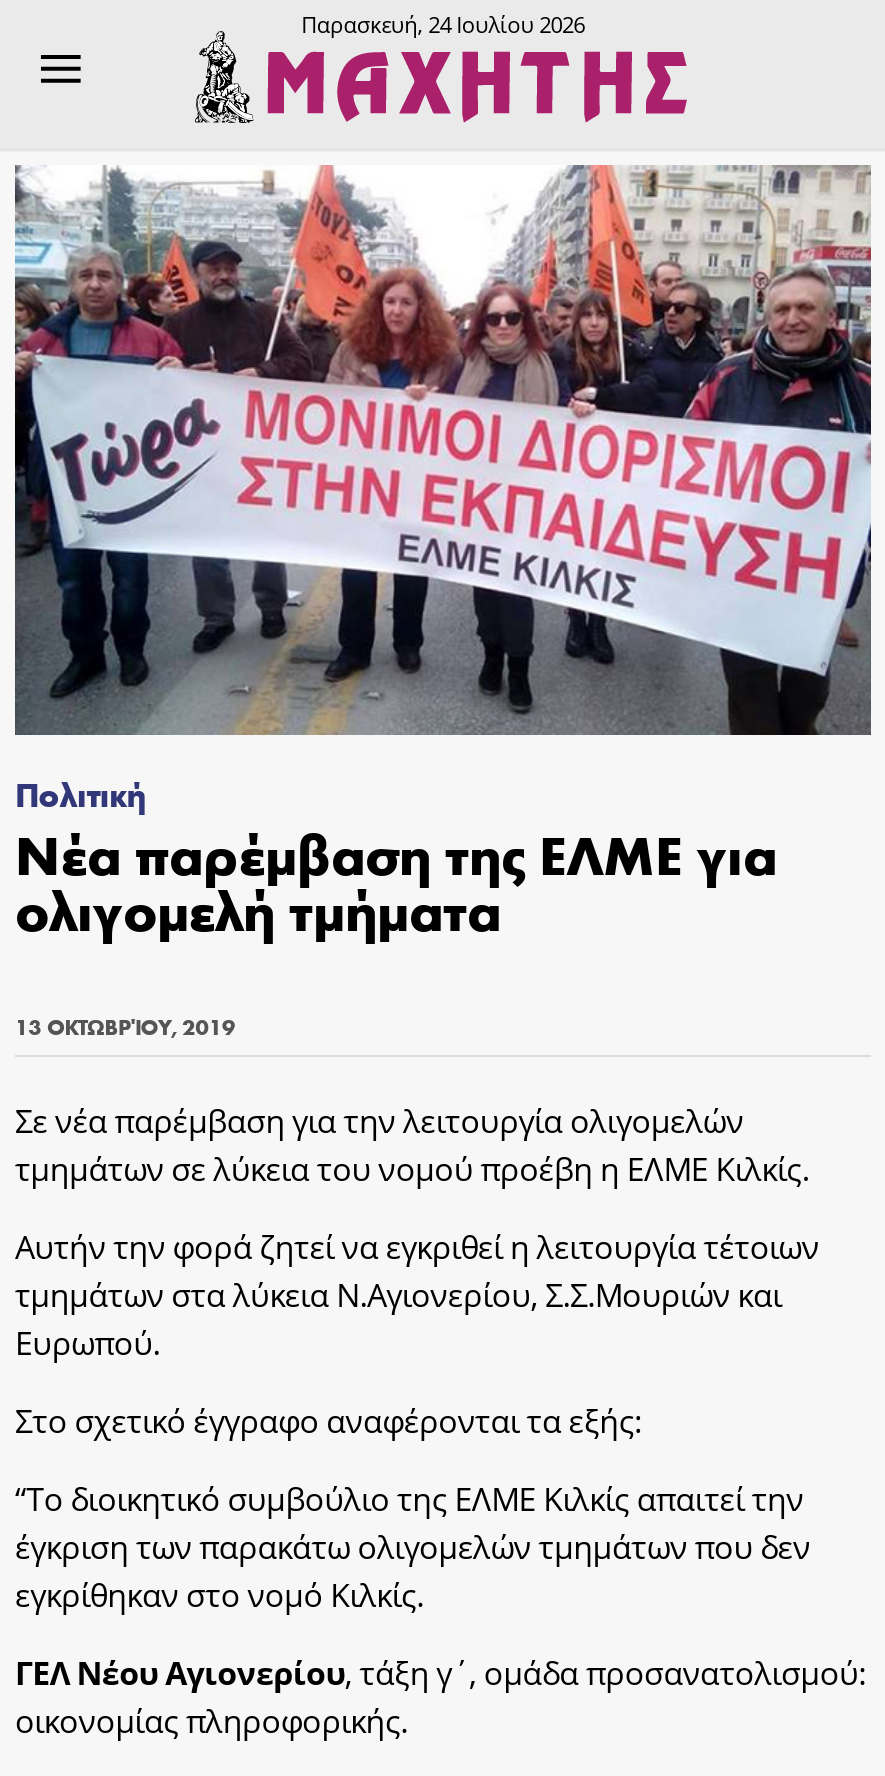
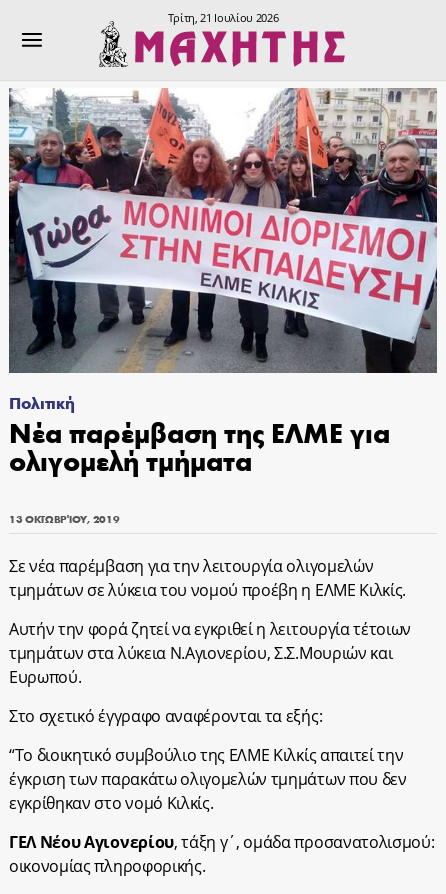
[301,9,585,39] Παρασκευή, 24 Ιουλίου 2026 -> [167,10,278,25] Τρίτη, 21 Ιουλίου 2026

